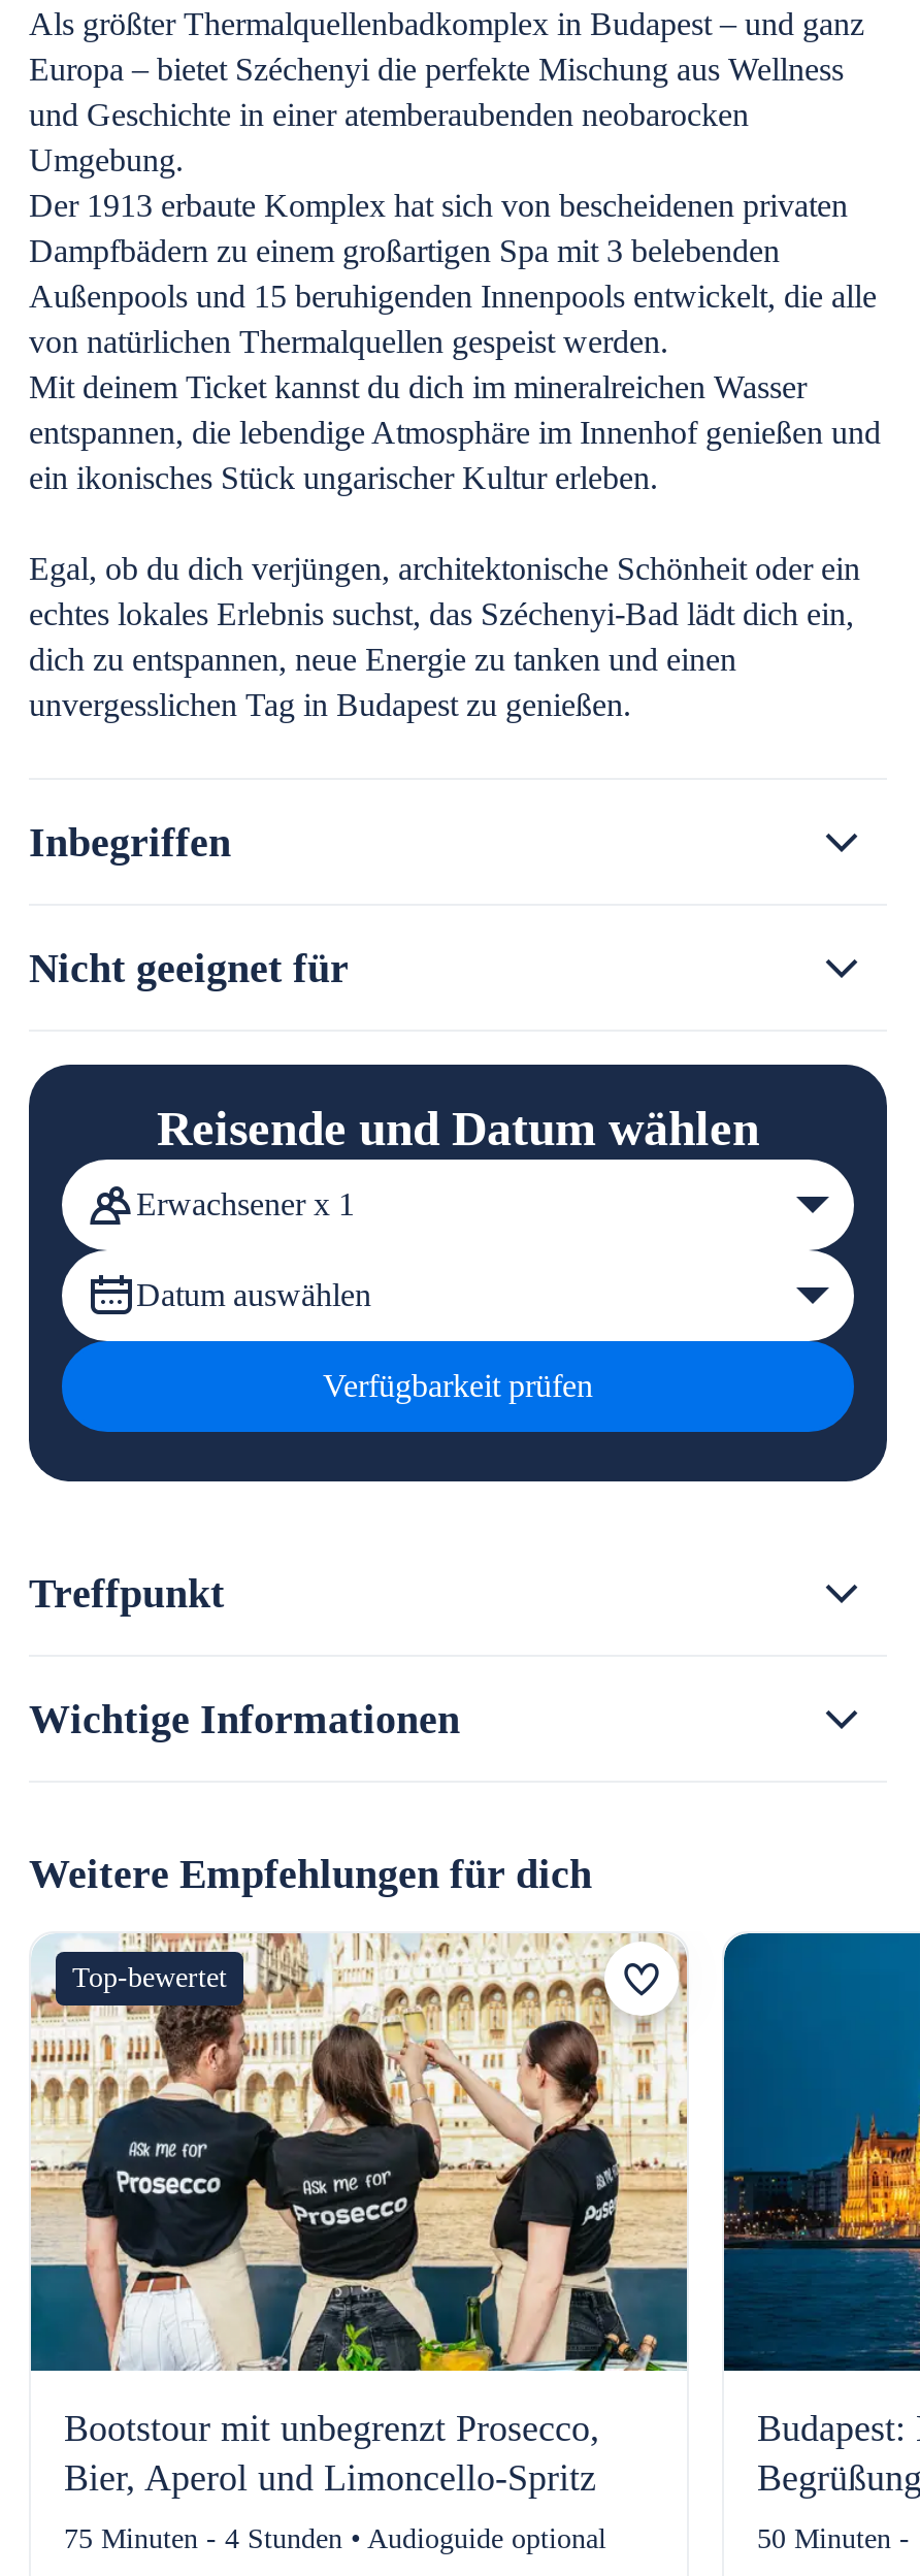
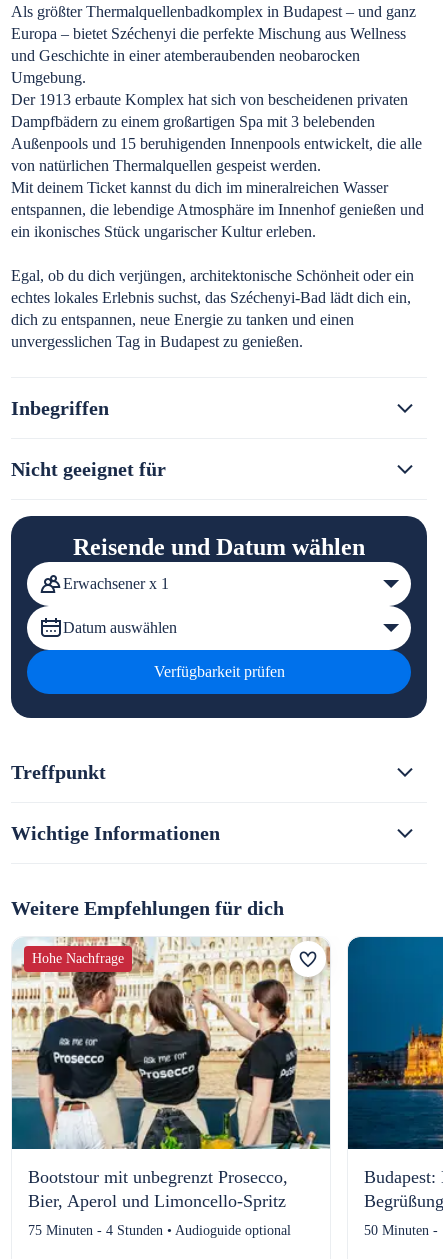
[72,1962,227,1993] Top-bewertet -> [32,951,124,966] Hohe Nachfrage

